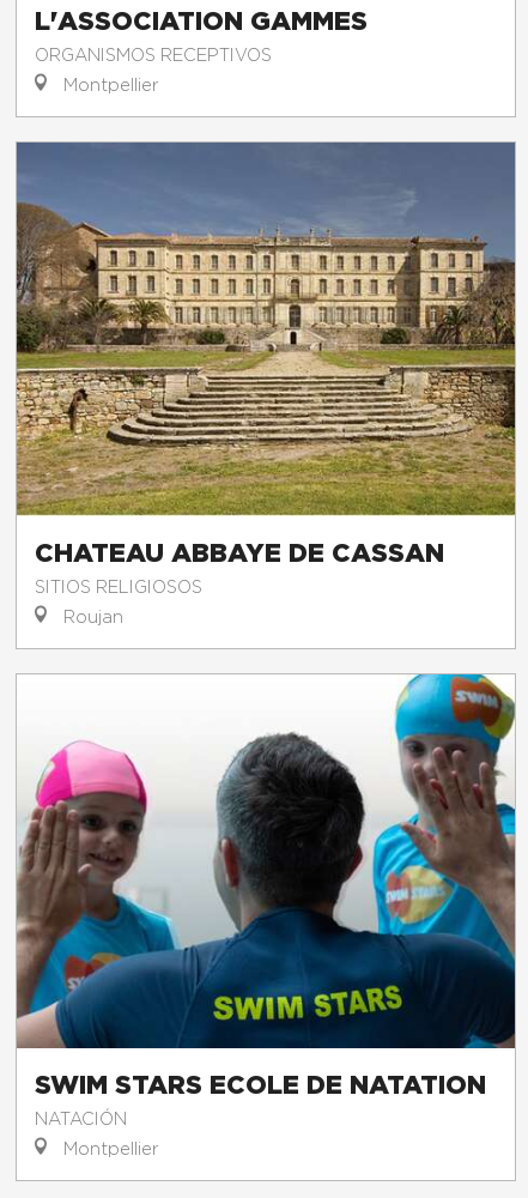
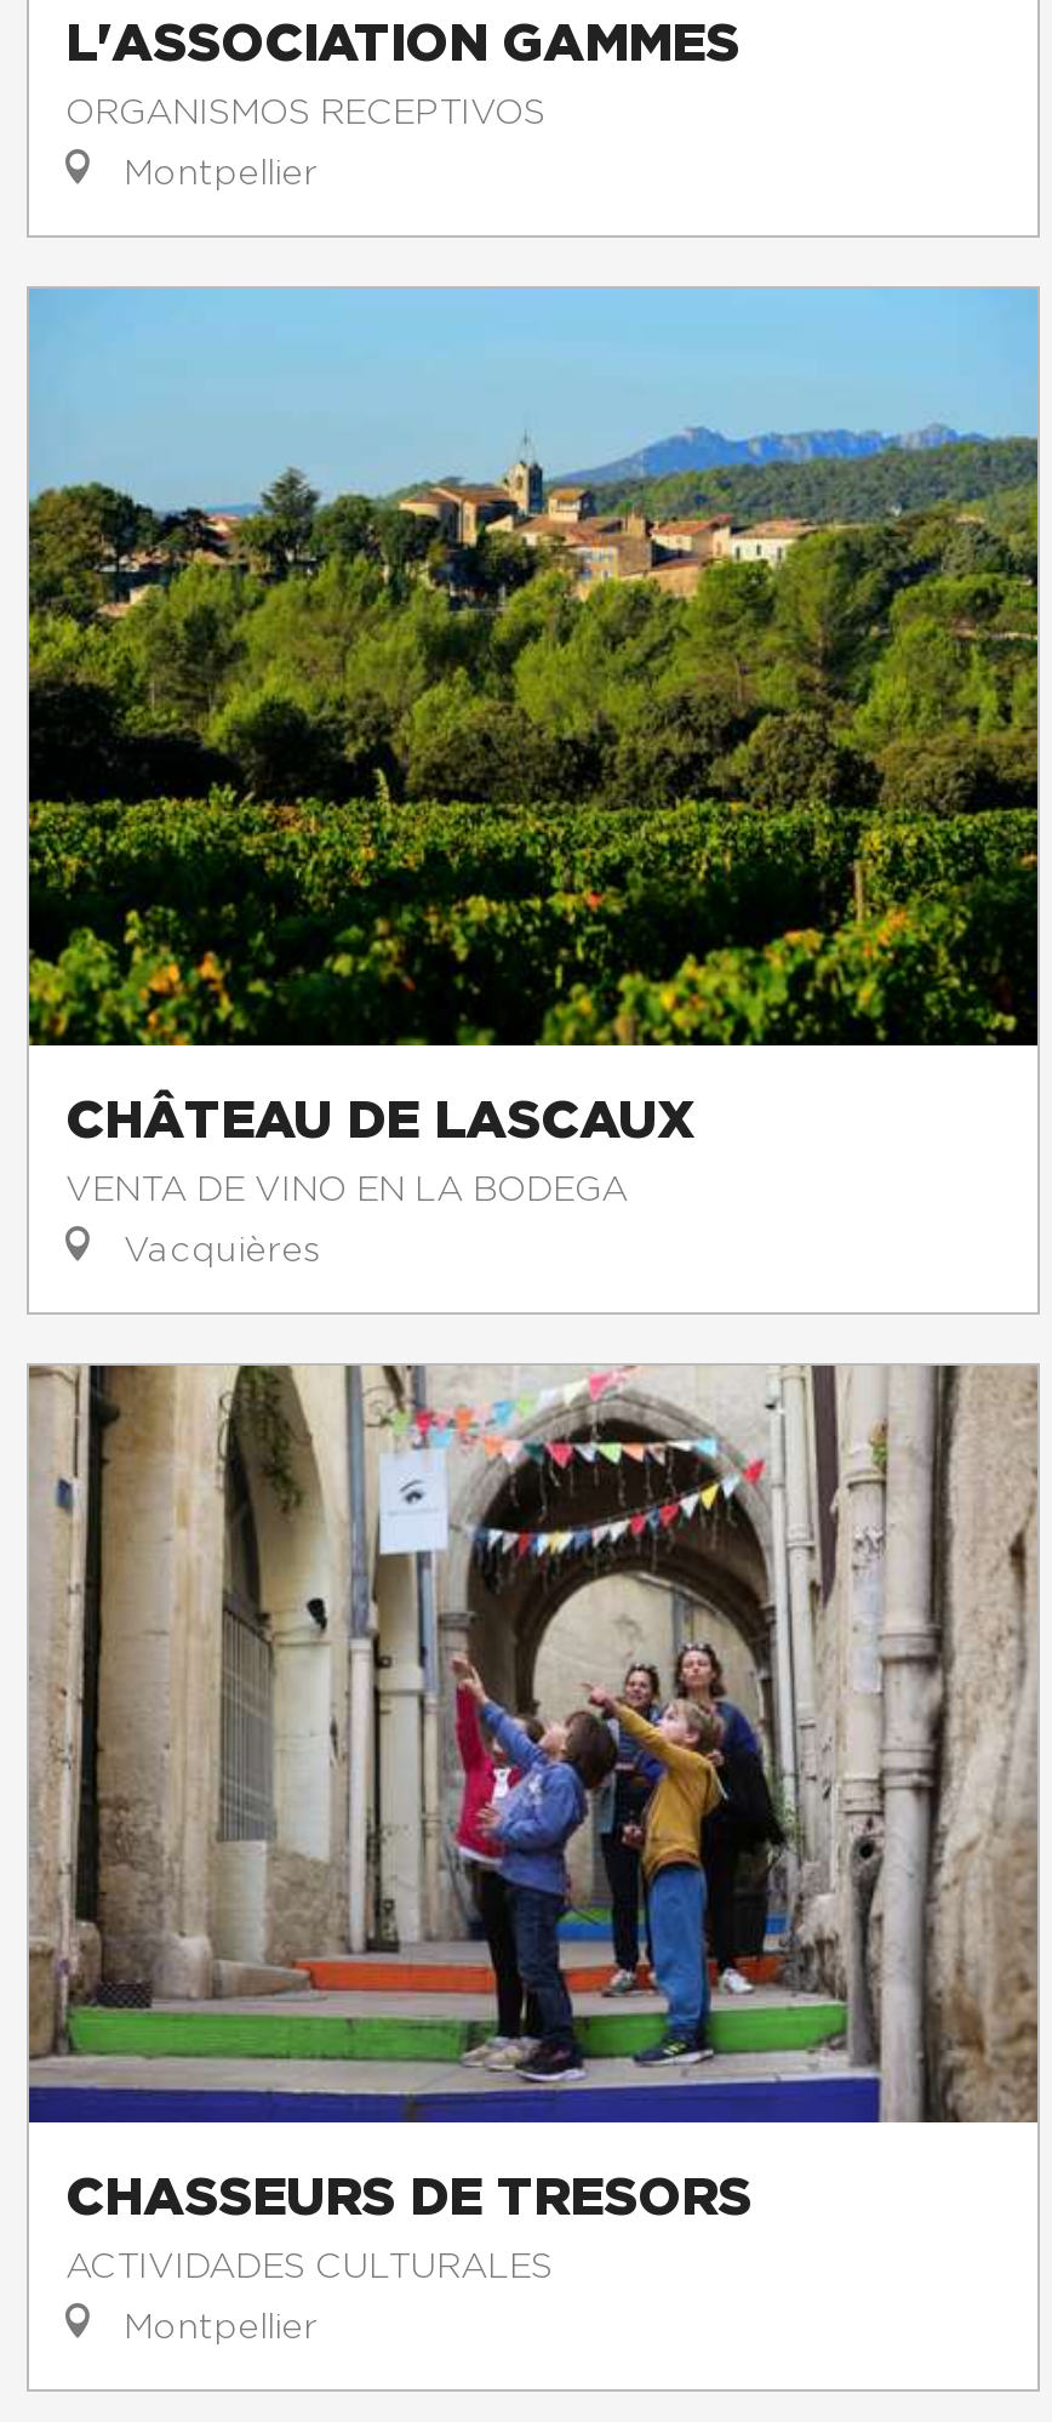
[16,141,516,596] [image] | CHATEAU ABBAYE DE CASSAN | SITIOS RELIGIOSOS -> [27,286,1040,1207] [image] | CHÂTEAU DE LASCAUX | VENTA DE VINO EN LA BODEGA
[59,608,123,626] Roujan -> [114,1231,320,1268] Vacquières
[16,673,516,1128] [image] | SWIM STARS ECOLE DE NATATION | NATACIÓN -> [27,1363,1040,2284] [image] | CHASSEURS DE TRESORS | ACTIVIDADES CULTURALES

